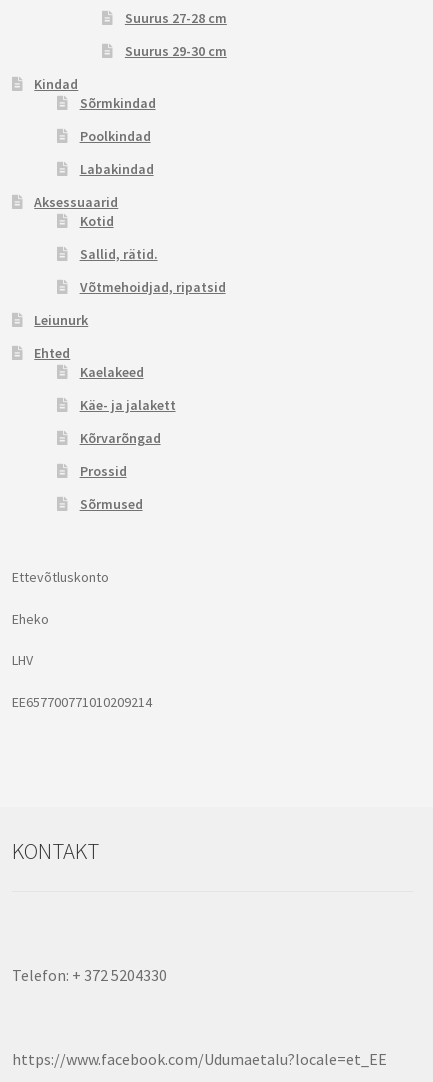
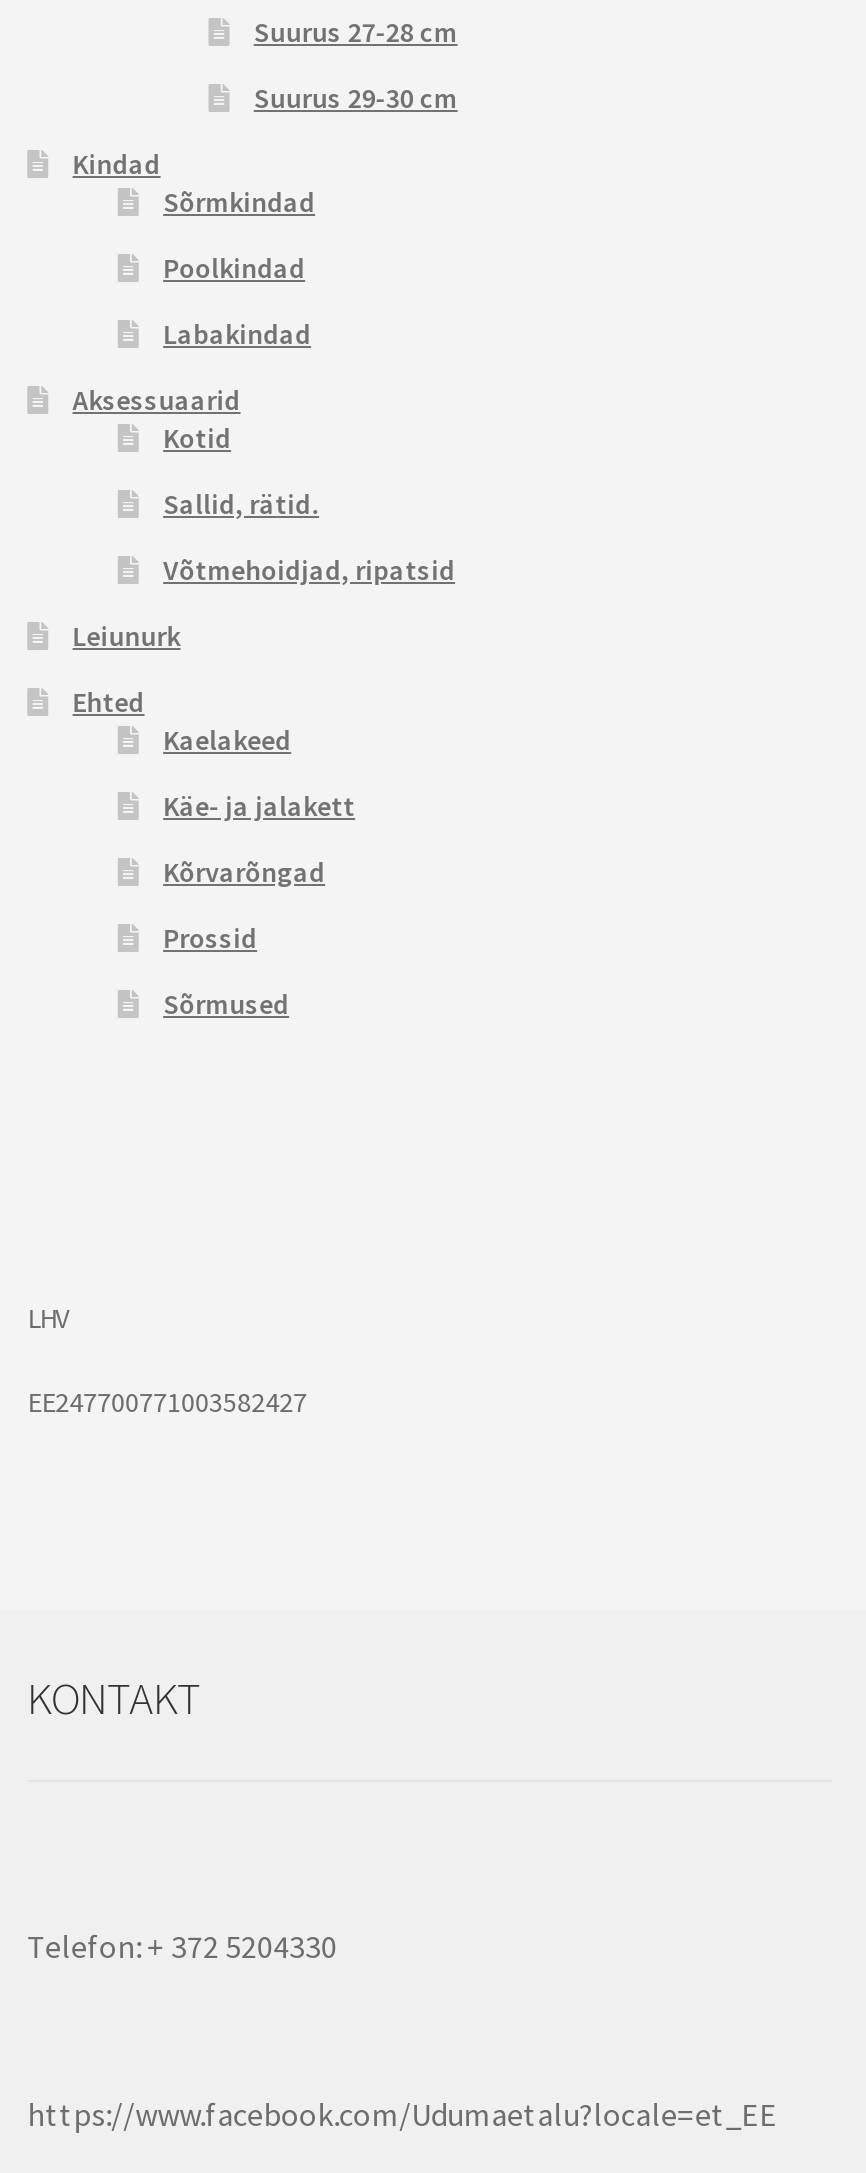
[12,568,109,627] Ettevõtluskonto | Eheko -> none
[12,693,152,711] EE657700771010209214 -> [27,1383,307,1419] EE247700771003582427

